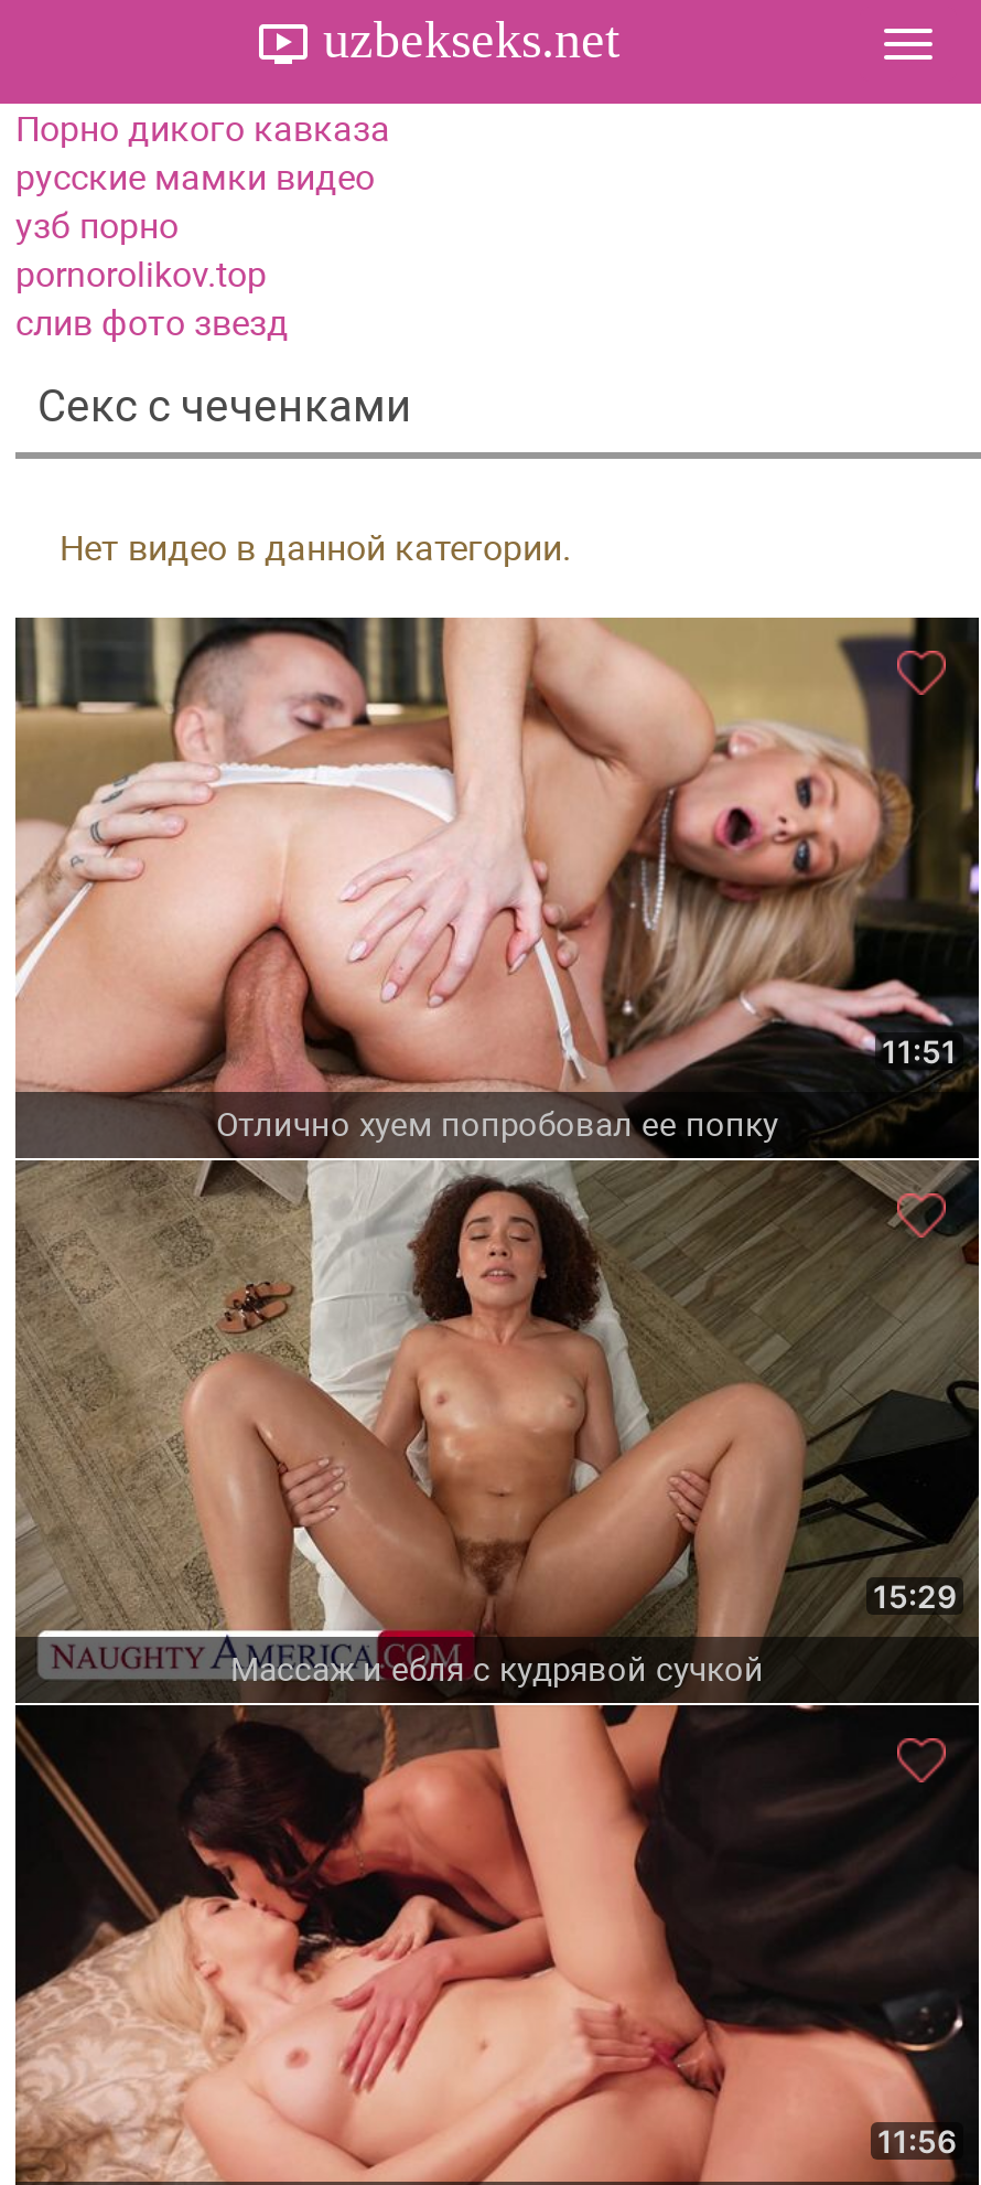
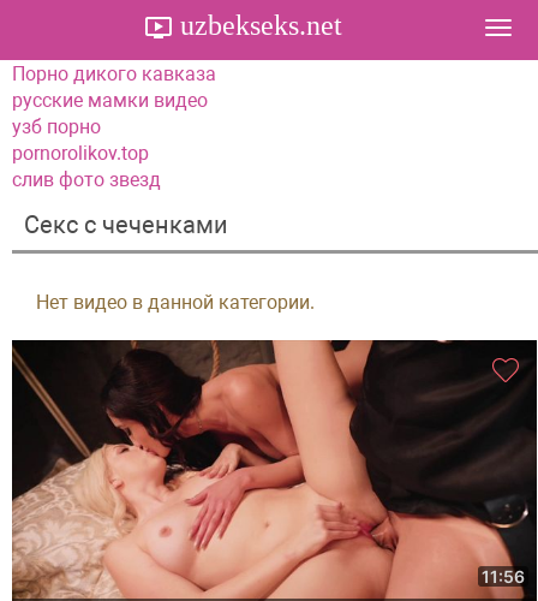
[13,615,974,1705] [image] | 11:51 | Отлично хуем попробовал ее попку -> none
[230,1577,957,1690] 15:29 | Массаж и ебля с кудрявой сучкой -> none

